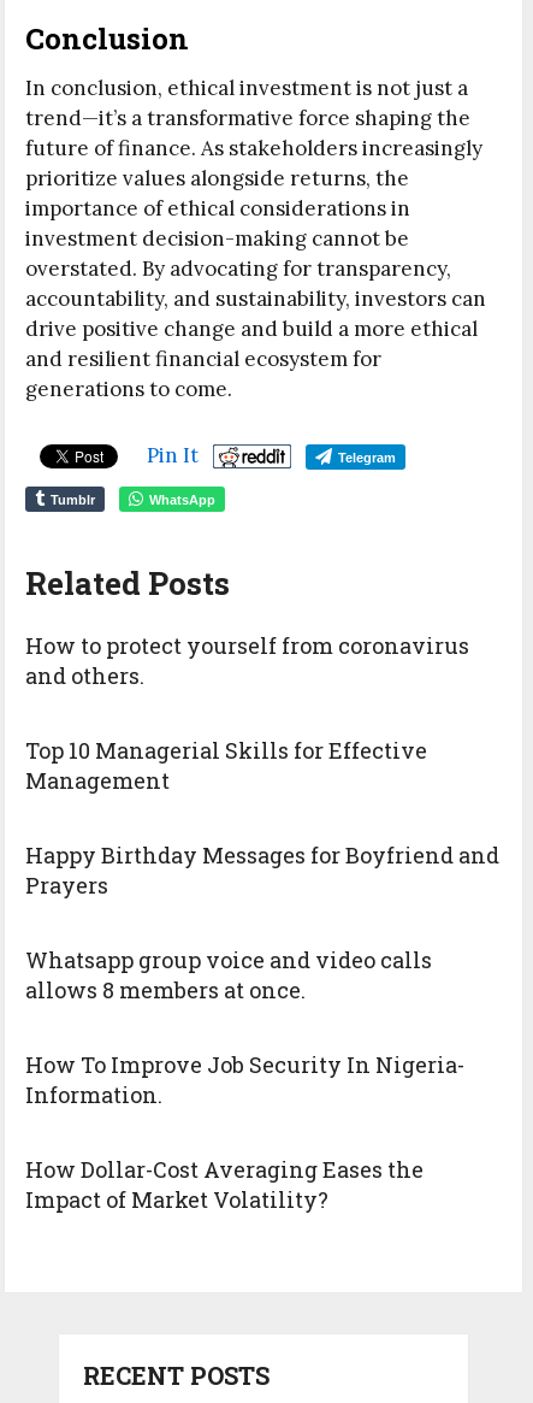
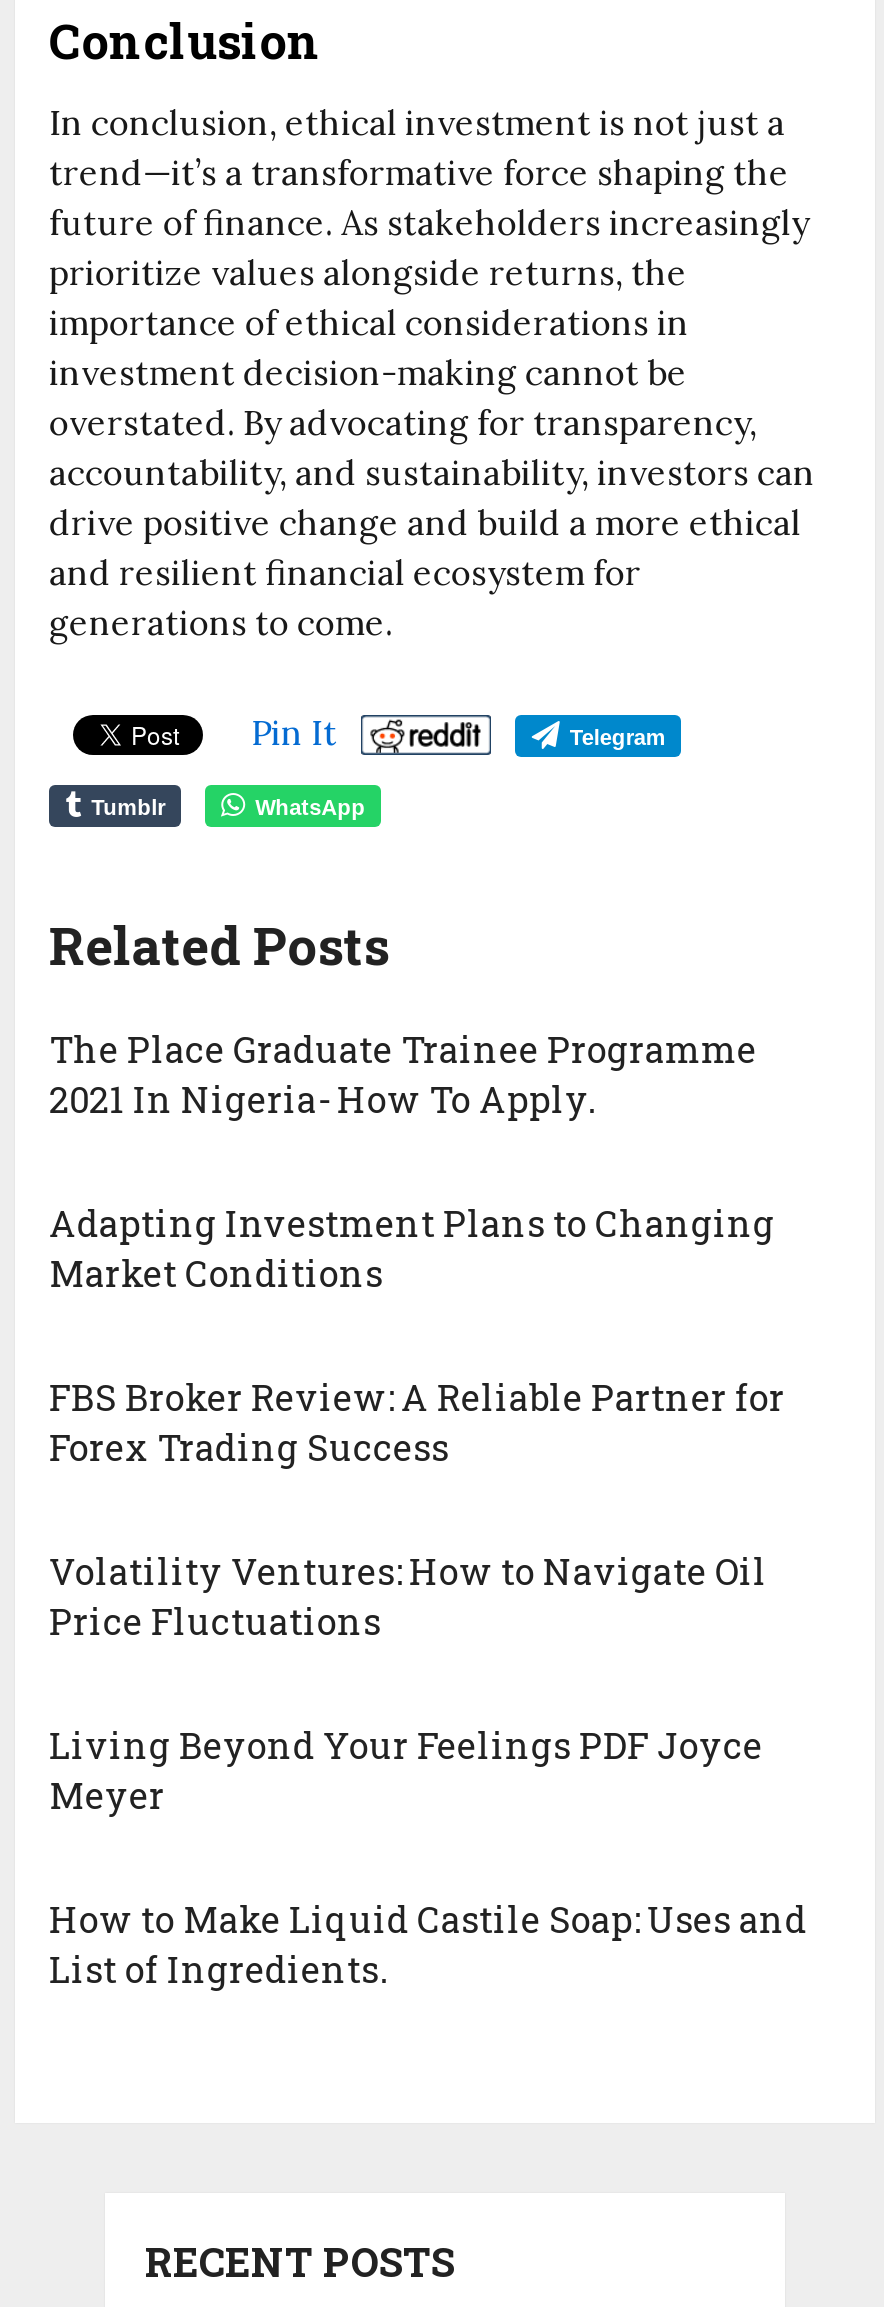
[25,631,469,690] How to protect yourself from coronavirus | and others. -> [49,1025,757,1123] The Place Graduate Trainee Programme | 2021 In Nigeria- How To Apply.
[25,736,427,795] Top 10 Managerial Skills for Effective | Management -> [49,1199,775,1297] Adapting Investment Plans to Changing | Market Conditions
[25,841,499,900] Happy Birthday Messages for Boyfriend and | Prayers -> [49,1373,785,1471] FBS Broker Review: A Reliable Partner for | Forex Trading Success
[25,946,432,1005] Whatsapp group voice and video calls | allows 8 members at once. -> [49,1547,767,1645] Volatility Ventures: How to Navigate Oil | Price Fluctuations
[25,1050,465,1109] How To Improve Job Security In Nigeria- | Information. -> [49,1721,763,1819] Living Beyond Your Feelings PDF Joyce | Meyer
[25,1155,424,1214] How Dollar-Cost Averaging Eases the | Impact of Market Volatility? -> [49,1895,807,1993] How to Make Liquid Castile Soap: Uses and | List of Ingredients.

